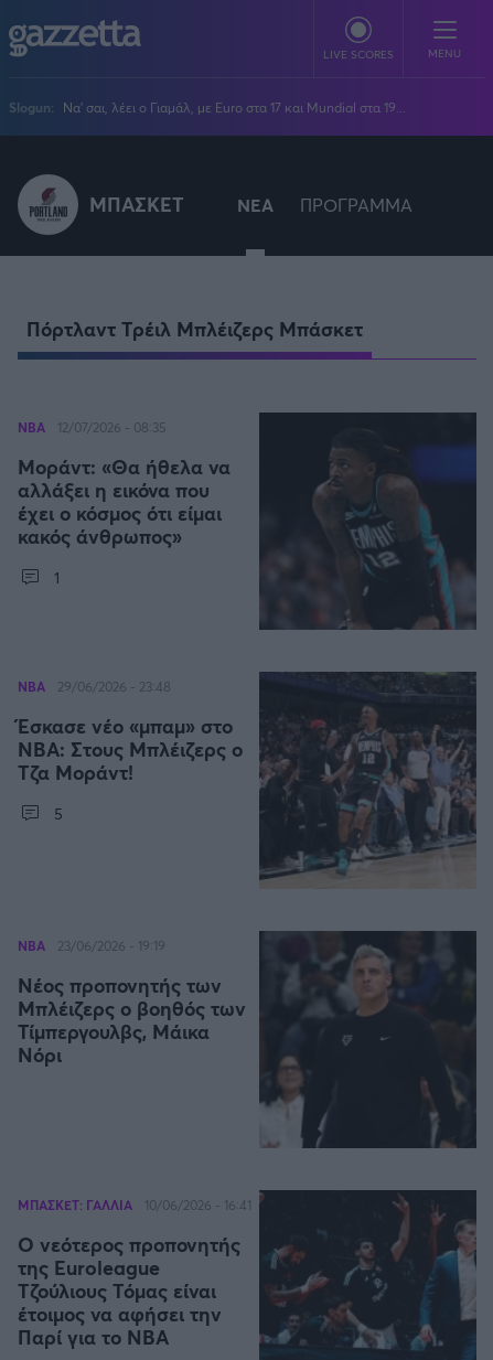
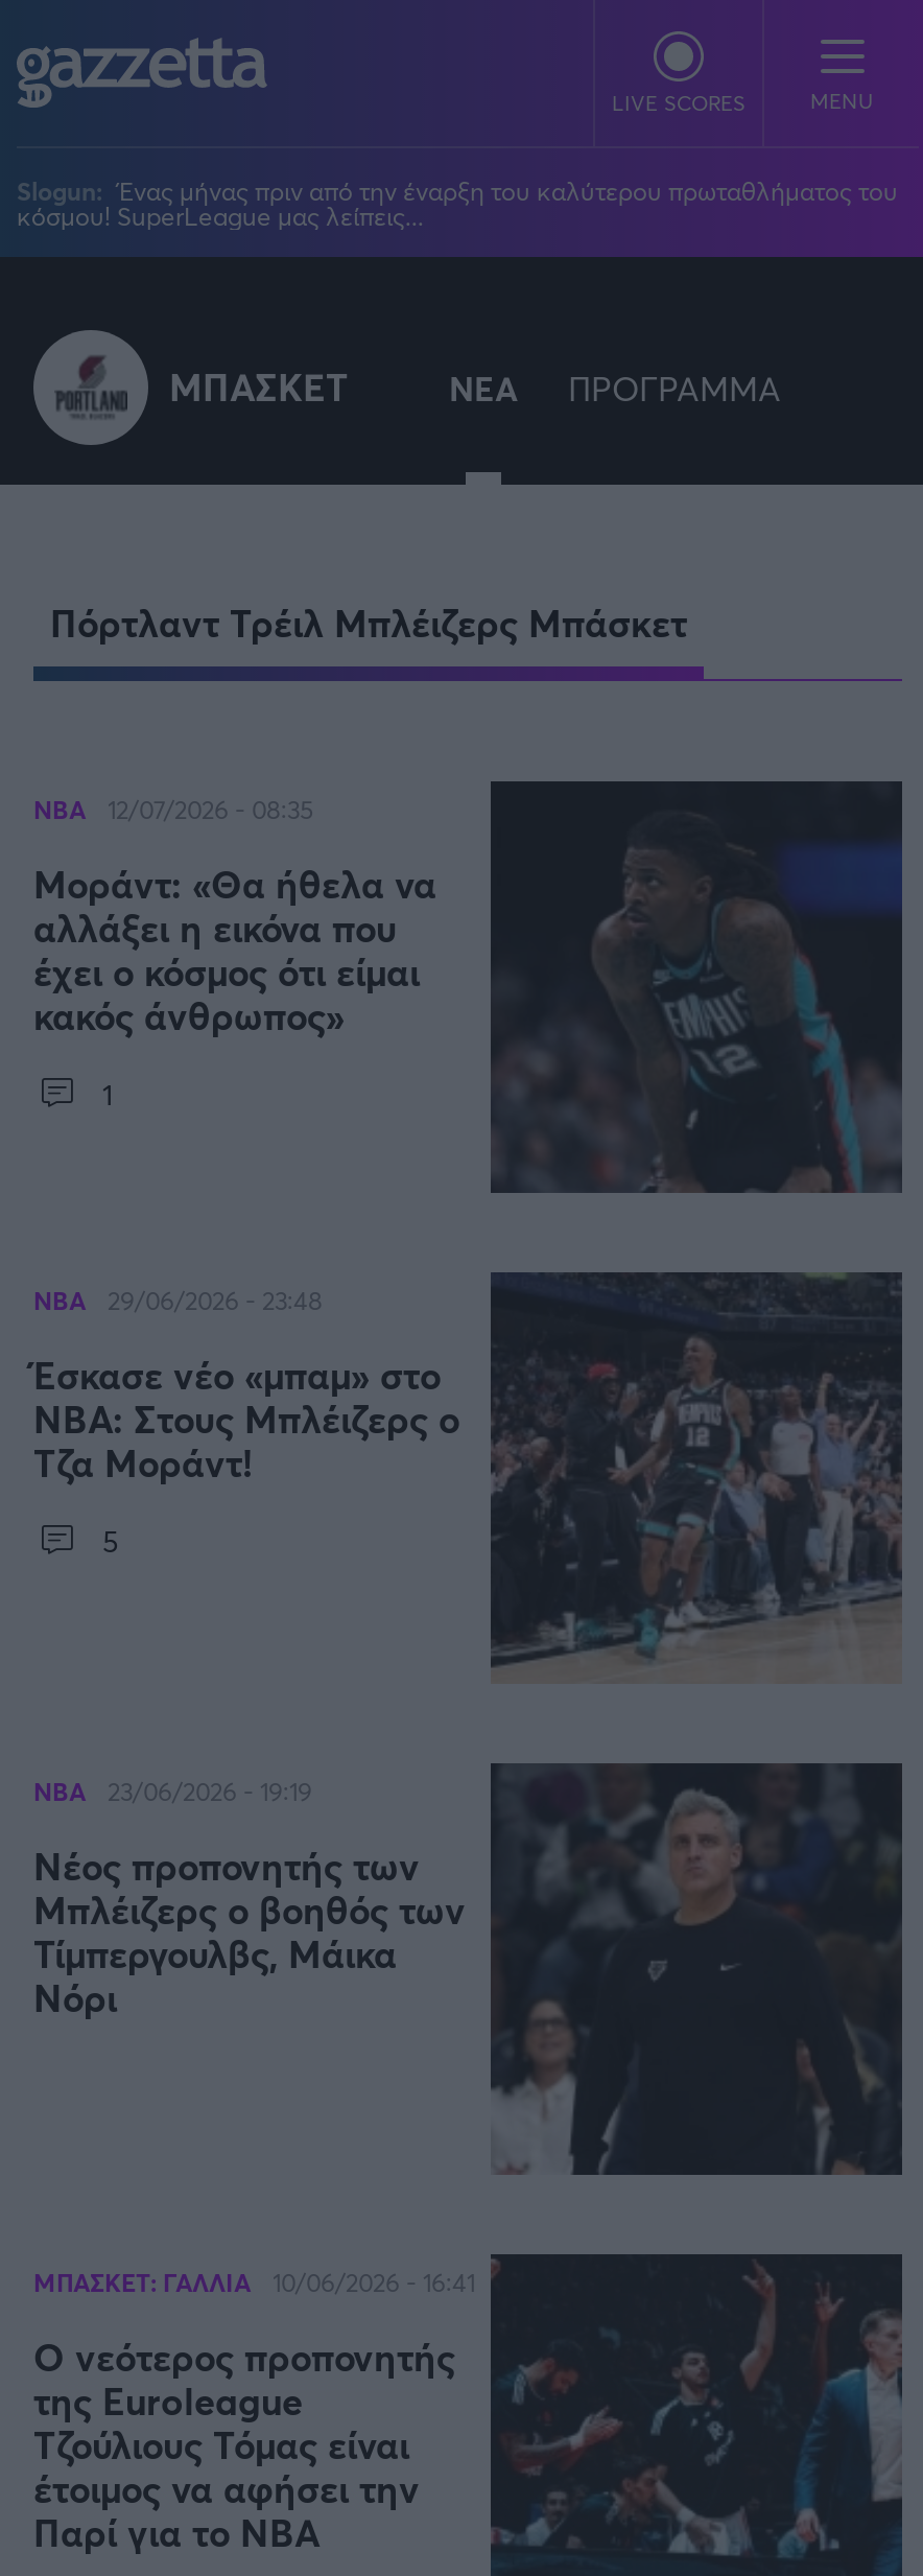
[9,98,406,115] Slogun: Να' σαι, λέει ο Γιαμάλ, με Euro στα 17 και Mundial στα 19... -> [17,172,898,231] Slogun: Ένας μήνας πριν από την έναρξη του καλύτερου πρωταθλήματος του | κόσμου! SuperLeague μας λείπεις...

